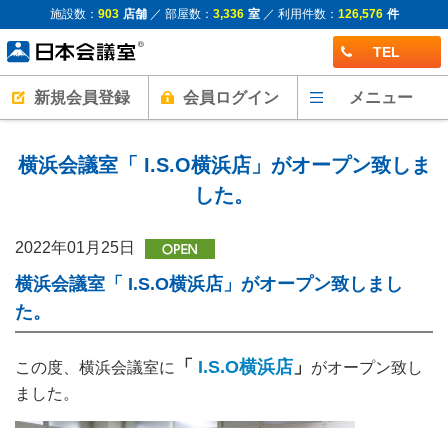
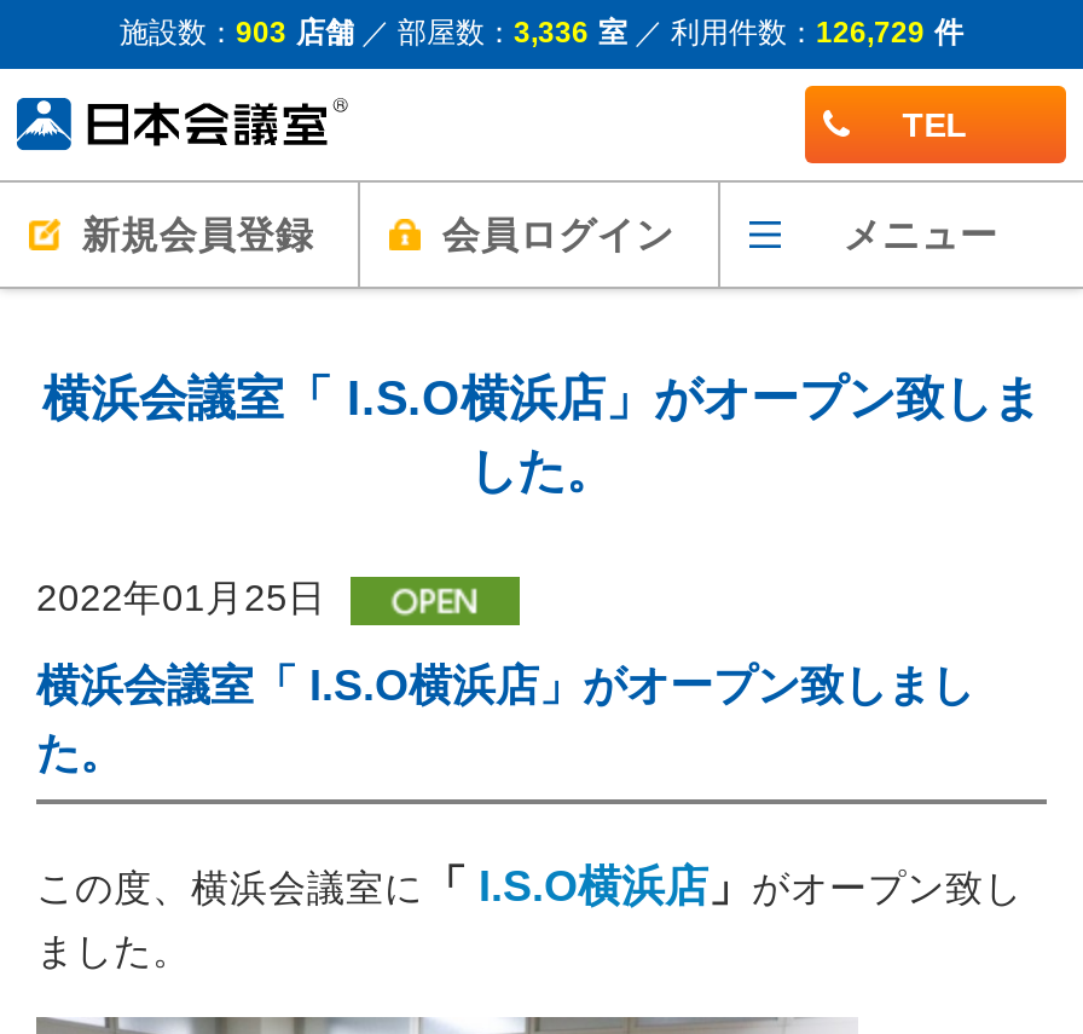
[49,7,398,21] 施設数：903 店舗／ 部屋数：3,336 室／ 利用件数：126,576 件 -> [120,16,963,50] 施設数：903 店舗／ 部屋数：3,336 室／ 利用件数：126,729 件

